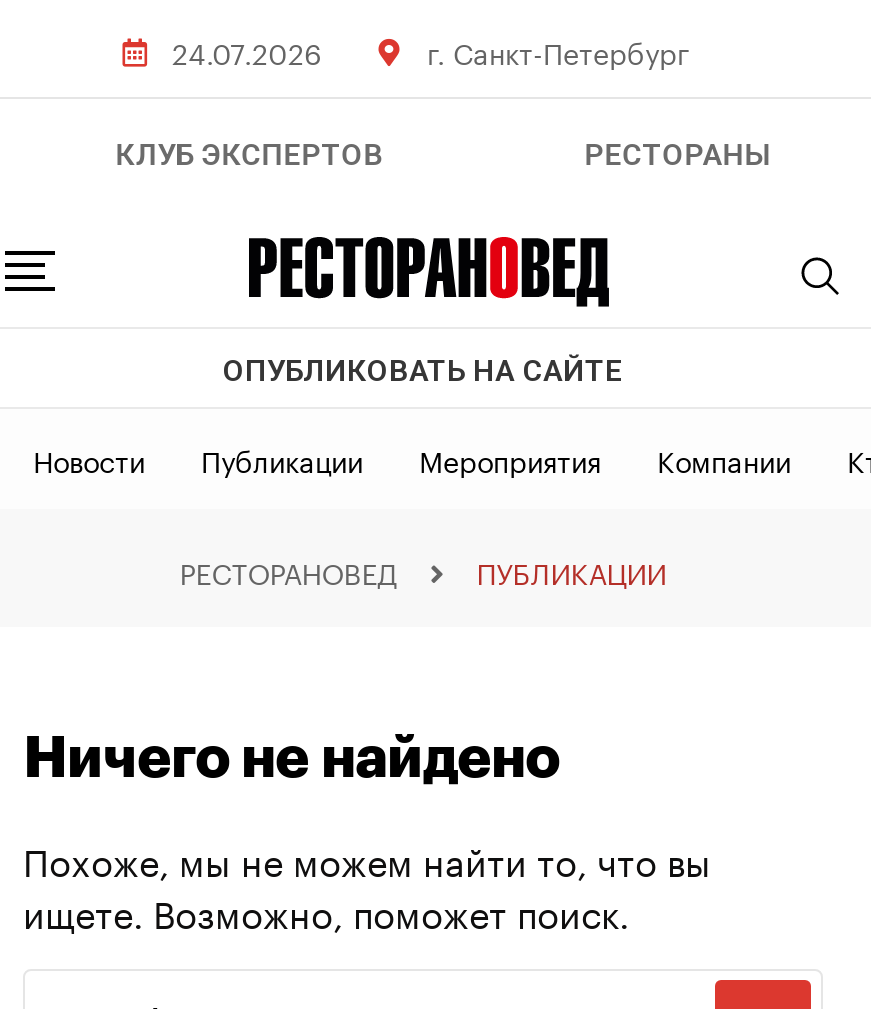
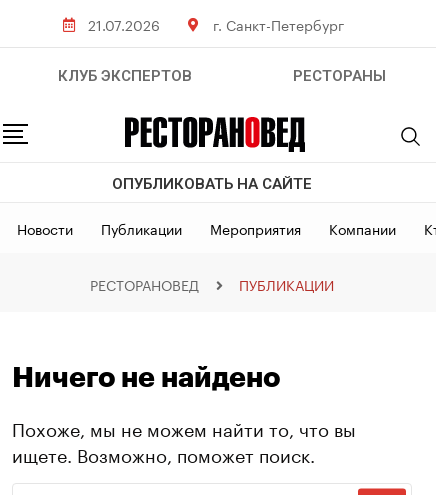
[172,28,322,72] 24.07.2026 -> [88,12,160,34] 21.07.2026

